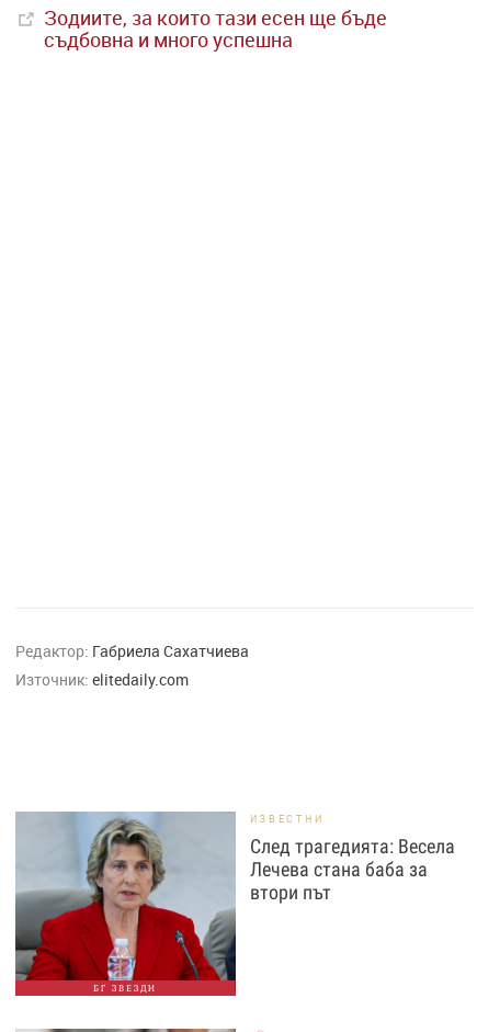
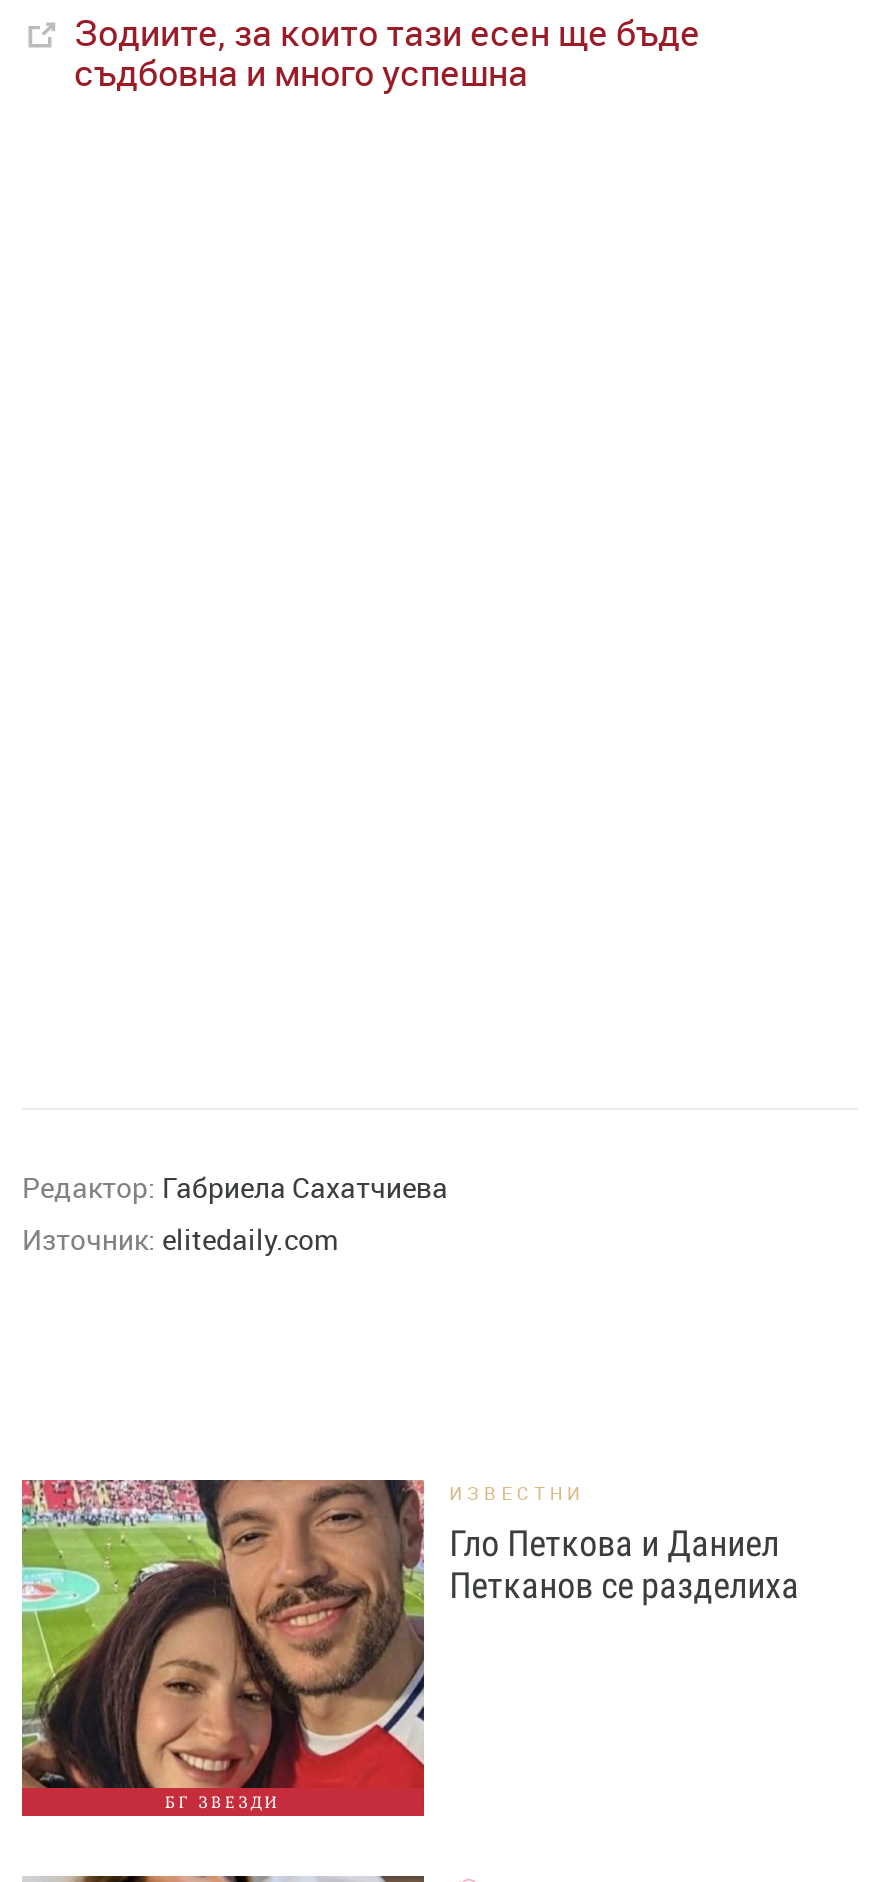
[15,812,455,982] [image] | След трагедията: Весела | Лечева стана баба за | втори път -> [20,1478,799,1790] [image] | Гло Петкова и Даниел | Петканов се разделиха

